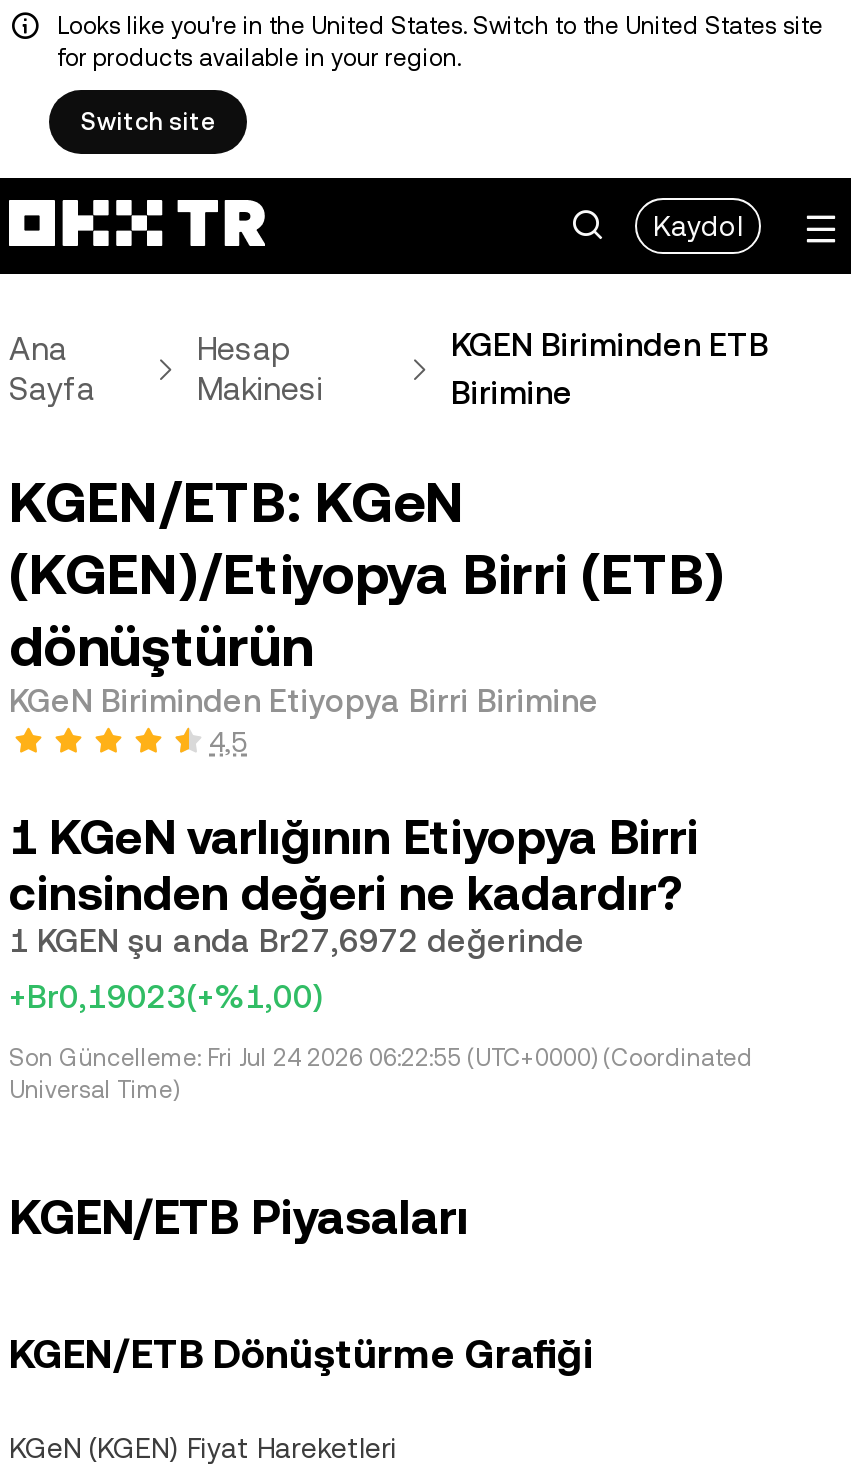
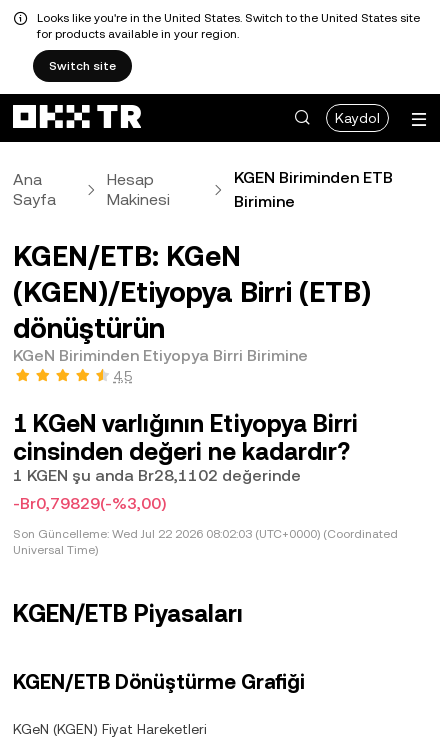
[9,922,585,960] 1 KGEN şu anda Br27,6972 değerinde -> [13,466,301,485] 1 KGEN şu anda Br28,1102 değerinde
[9,978,323,1016] +Br0,19023(+%1,00) -> [13,494,166,513] -Br0,79829(-%3,00)
[9,1044,753,1072] Son Güncelleme: Fri Jul 24 2026 06:22:55 (UTC+0000) (Coordinated -> [13,527,398,541] Son Güncelleme: Wed Jul 22 2026 08:02:03 (UTC+0000) (Coordinated

